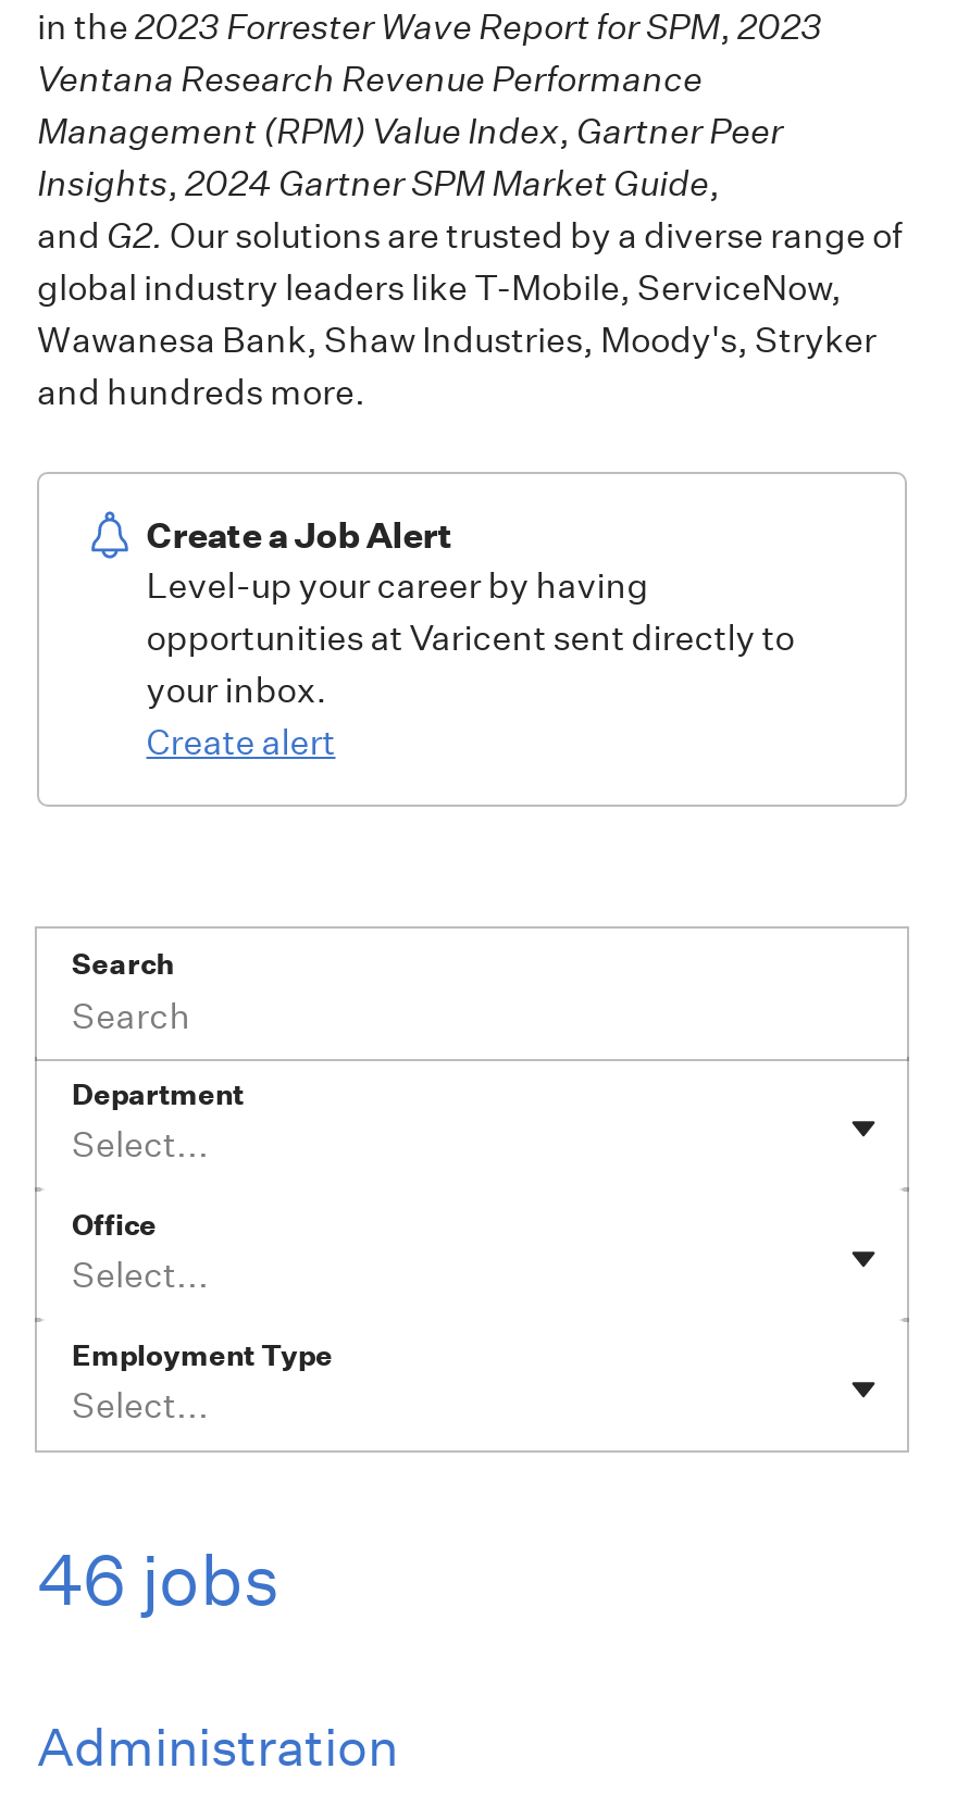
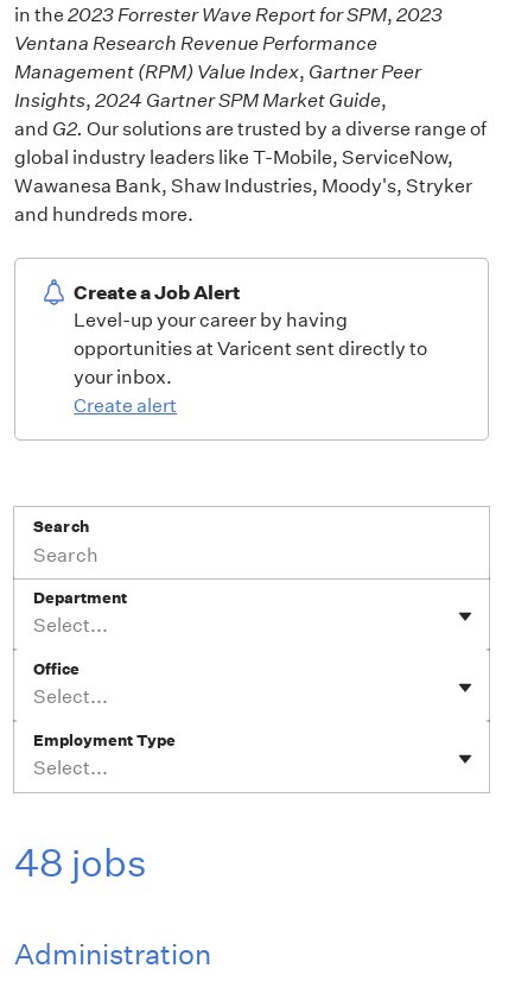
[37,1537,281,1622] 46 jobs -> [14,840,147,886] 48 jobs

